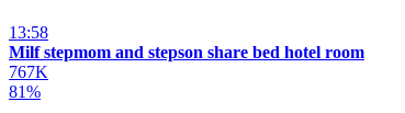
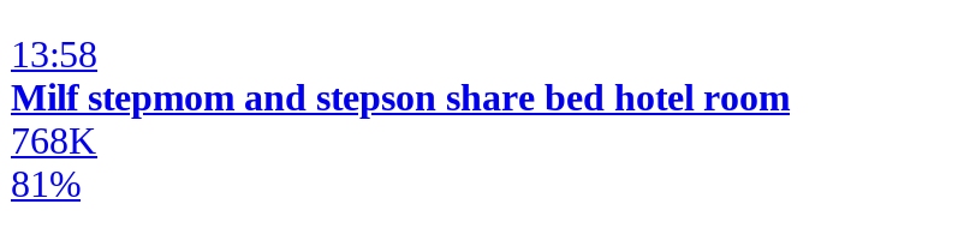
[9,62,48,81] 767K -> [11,120,97,161] 768K

